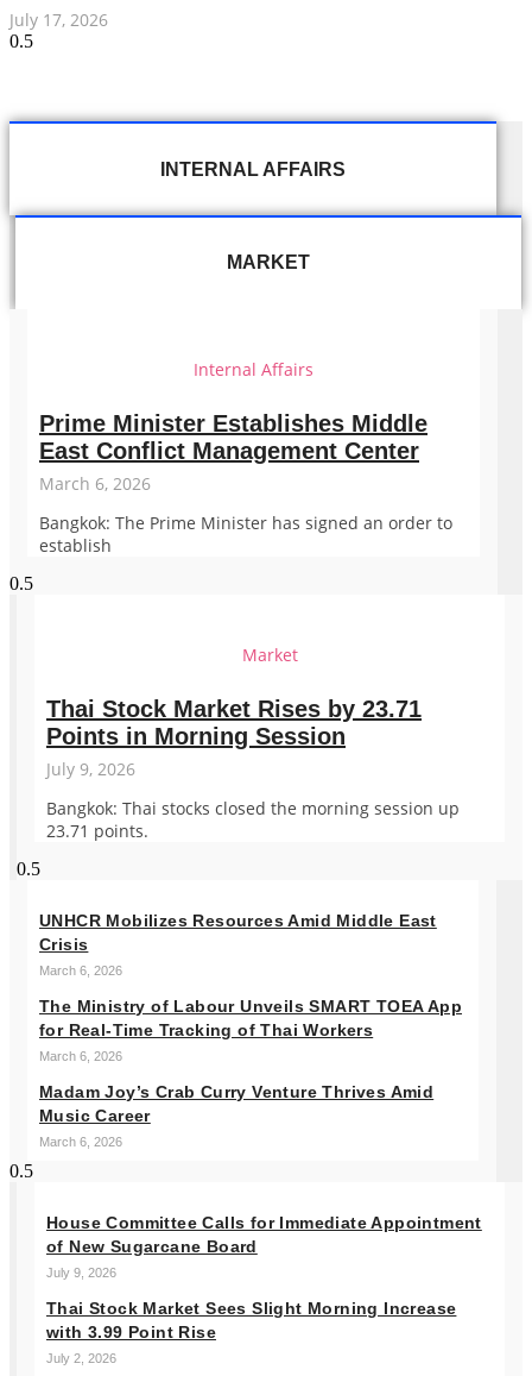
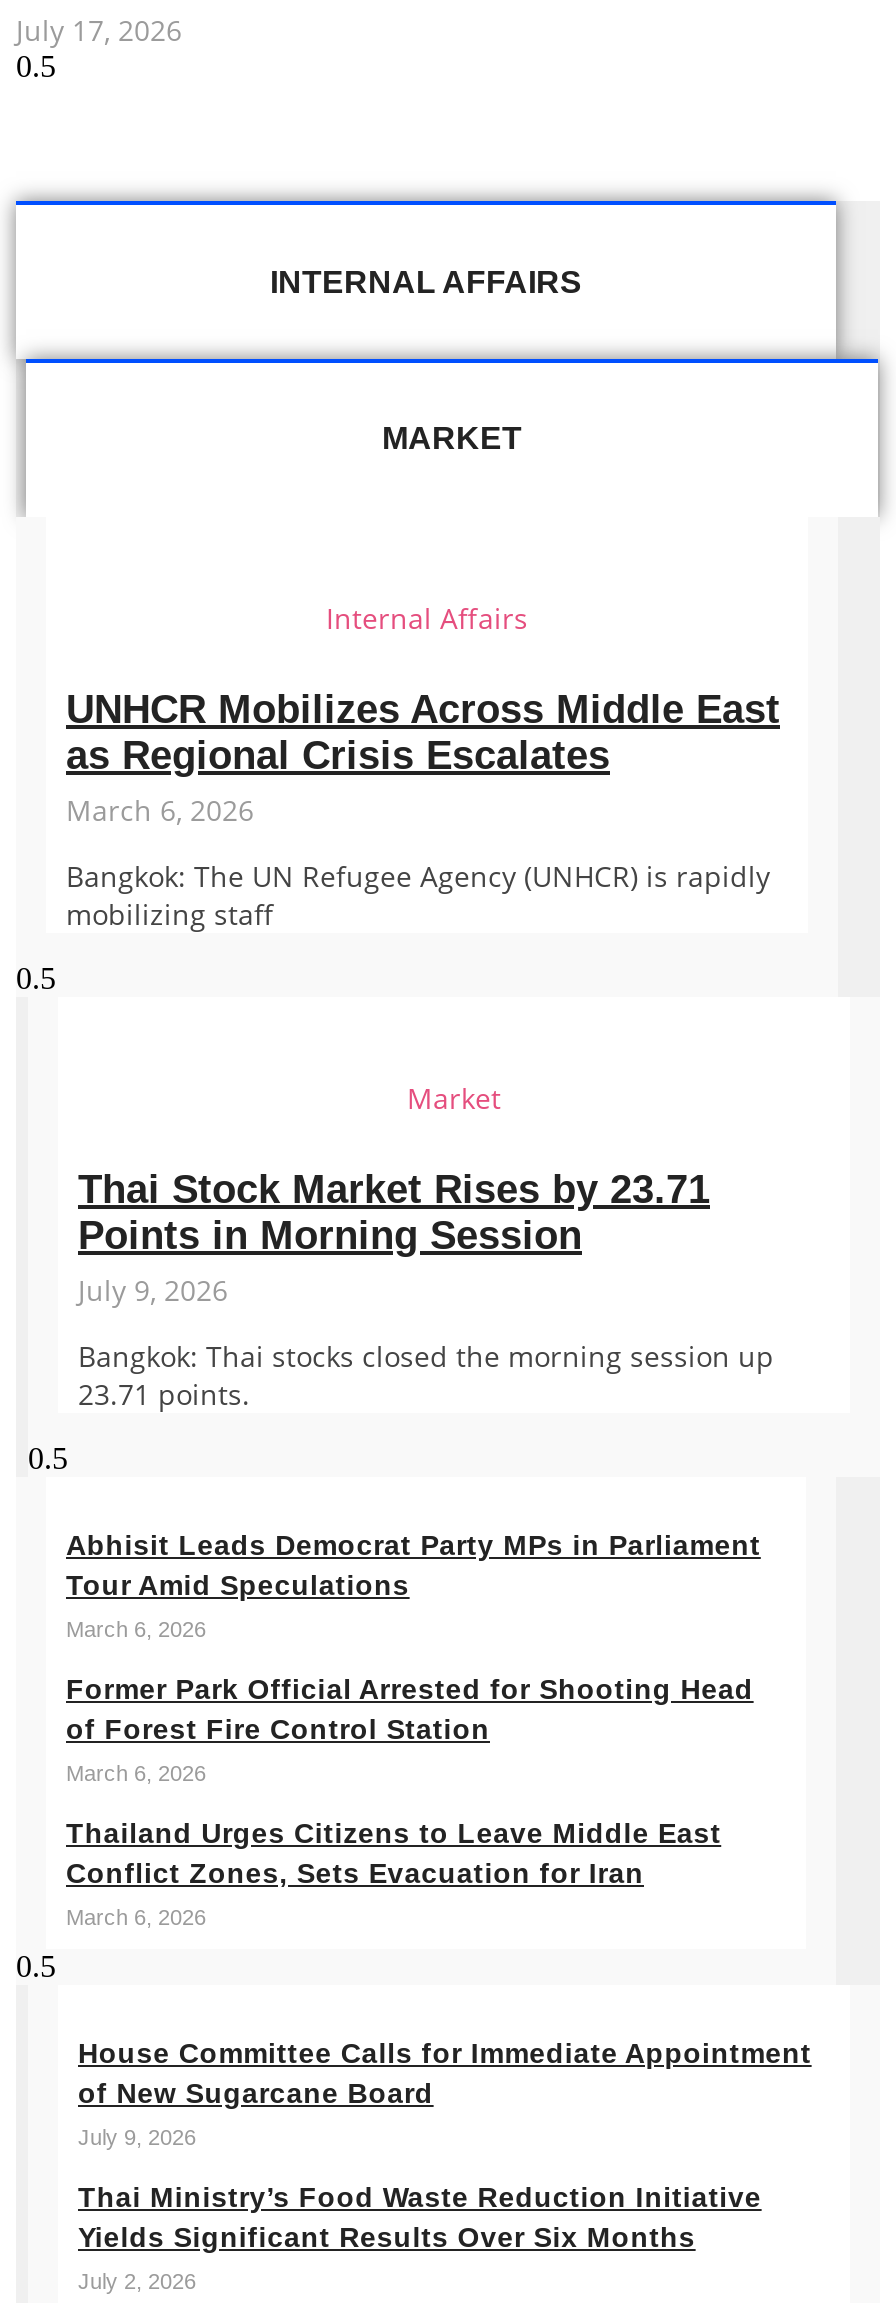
[39,410,427,464] Prime Minister Establishes Middle | East Conflict Management Center -> [66,687,780,777] UNHCR Mobilizes Across Middle East | as Regional Crisis Escalates
[39,511,452,556] Bangkok: The Prime Minister has signed an order to | establish -> [66,857,770,933] Bangkok: The UN Refugee Agency (UNHCR) is rapidly | mobilizing staff
[39,911,437,954] UNHCR Mobilizes Resources Amid Middle East | Crisis -> [66,1529,761,1601] Abhisit Leads Democrat Party MPs in Parliament | Tour Amid Speculations
[39,997,462,1039] The Ministry of Labour Unveils SMART TOEA App | for Real-Time Tracking of Thai Workers -> [66,1673,754,1745] Former Park Official Arrested for Shooting Head | of Forest Fire Control Station
[39,1082,434,1125] Madam Joy’s Crab Curry Venture Thrives Amid | Music Career -> [66,1817,721,1889] Thailand Urges Citizens to Leave Middle East | Conflict Zones, Sets Evacuation for Iran
[46,1299,456,1342] Thai Stock Market Sees Slight Morning Increase | with 3.99 Point Rise -> [78,2181,762,2253] Thai Ministry’s Food Waste Reduction Initiative | Yields Significant Results Over Six Months

